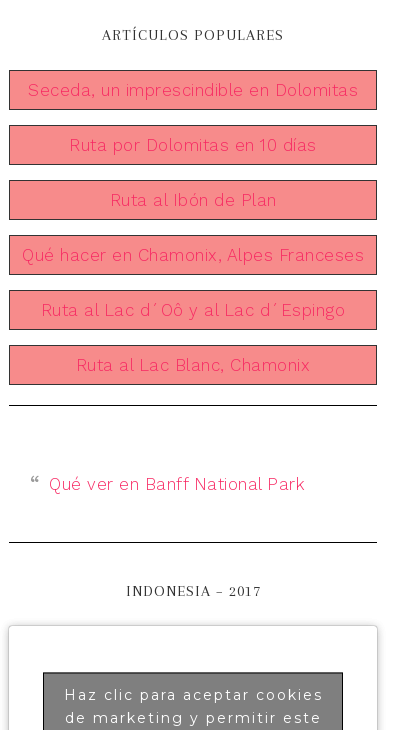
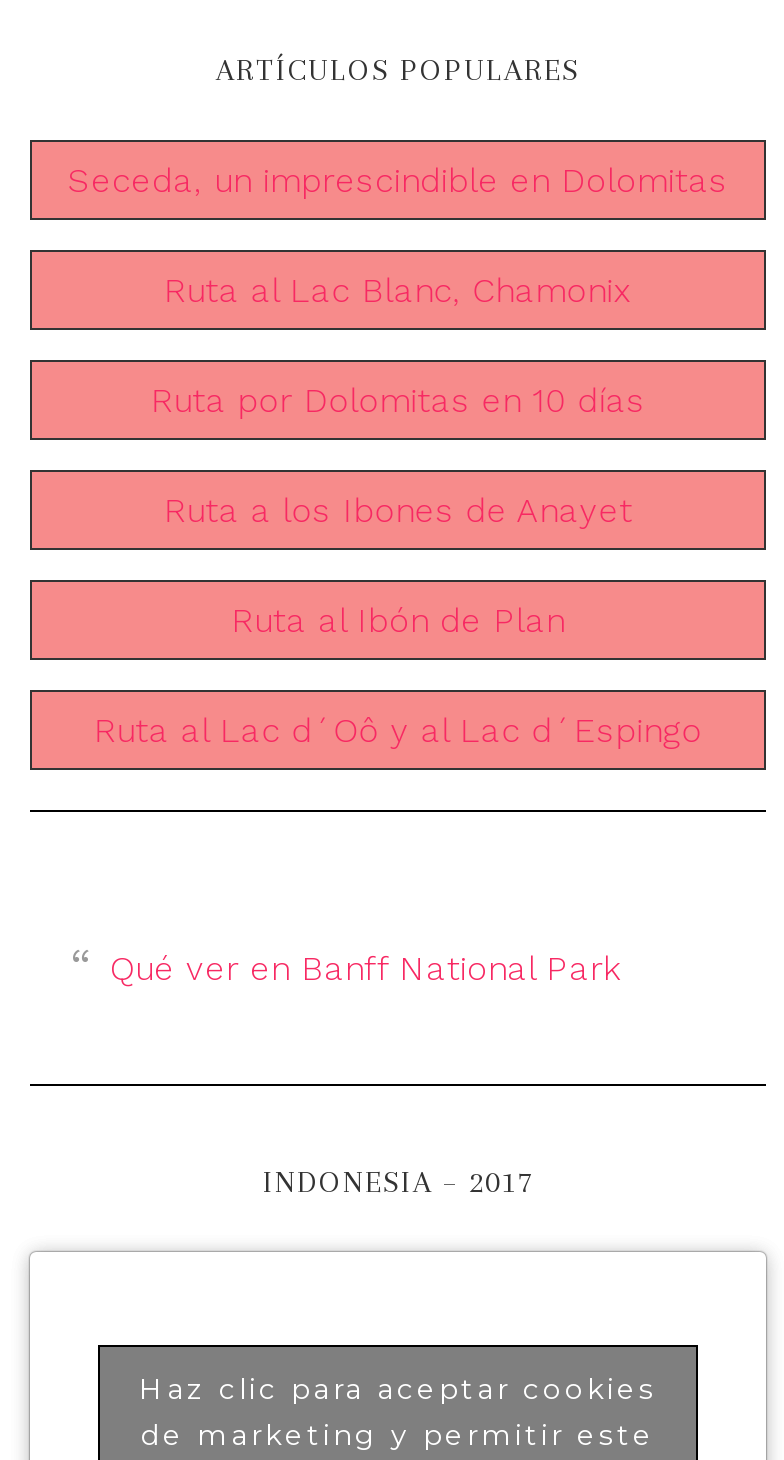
moved [69,135,317,155] -> [150,380,646,420]: Ruta por Dolomitas en 10 días
none -> [164,490,632,530] Ruta a los Ibones de Anayet
moved [109,190,276,210] -> [231,600,565,640]: Ruta al Ibón de Plan
[22,245,364,265] Qué hacer en Chamonix, Alpes Franceses -> none
moved [41,300,345,320] -> [94,710,702,750]: Ruta al Lac d´Oô y al Lac d´Espingo
moved [76,355,310,375] -> [164,270,632,310]: Ruta al Lac Blanc, Chamonix

